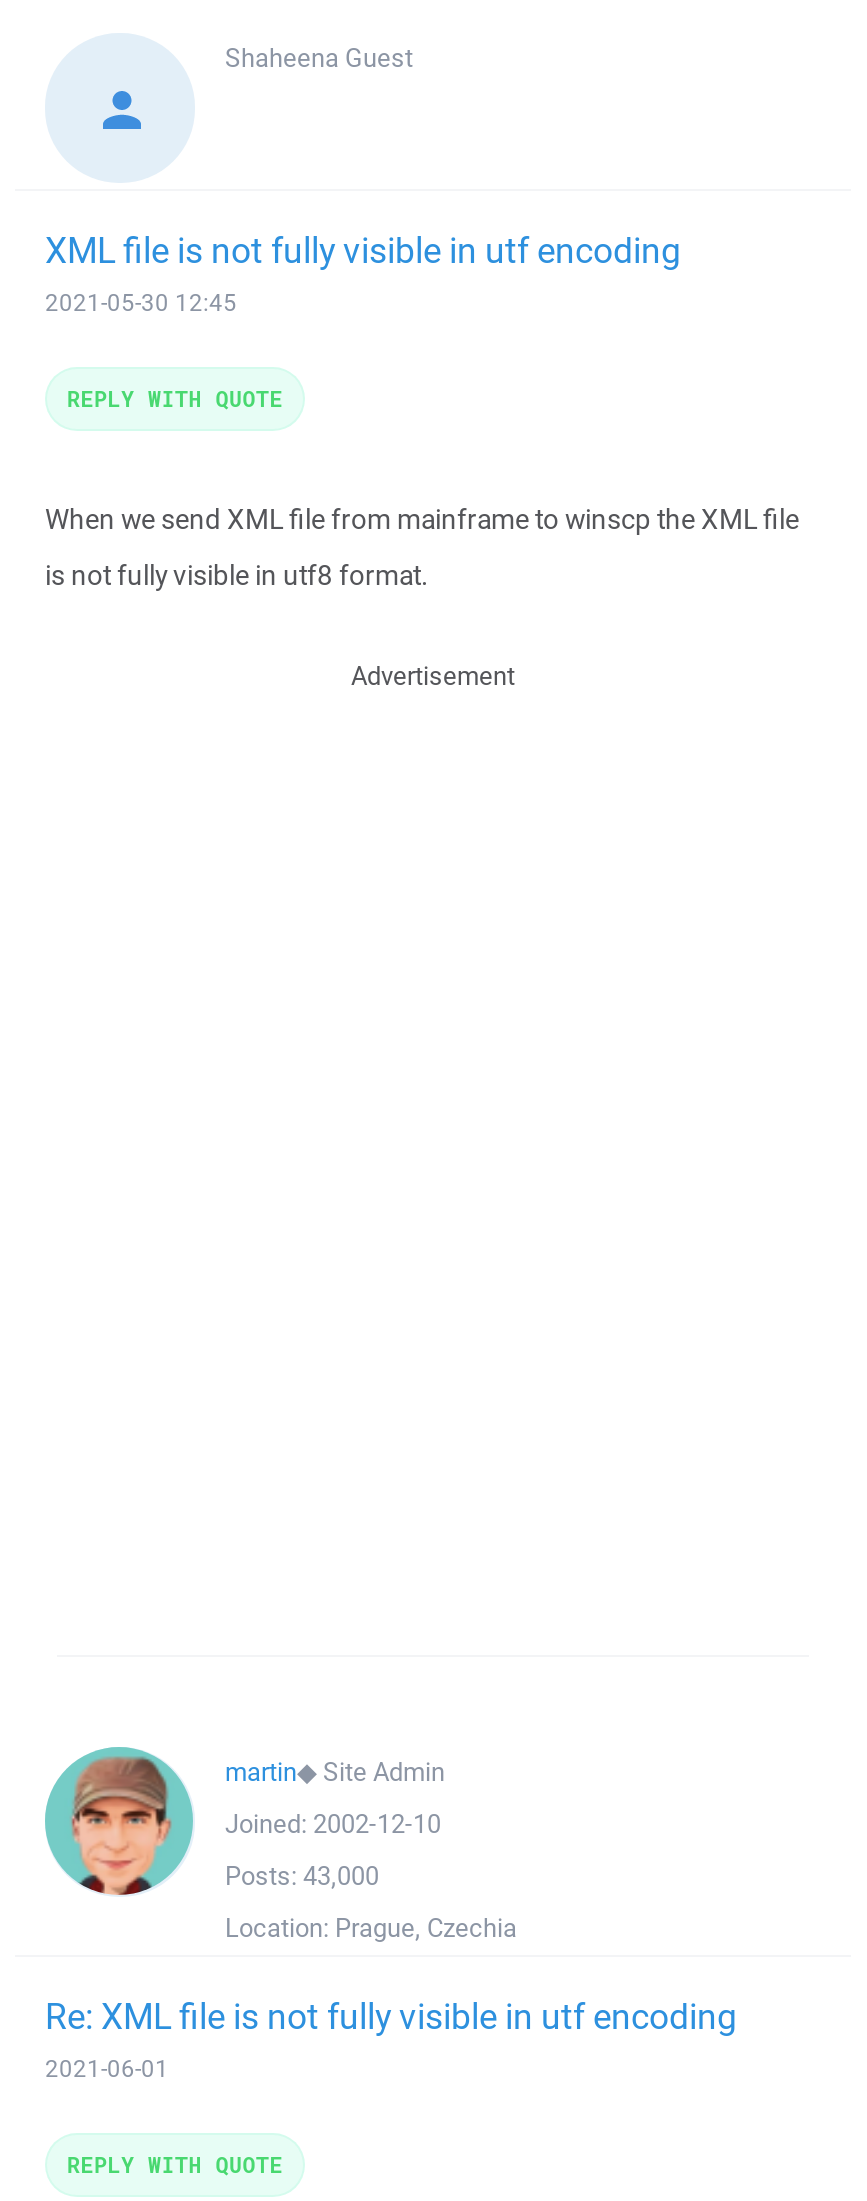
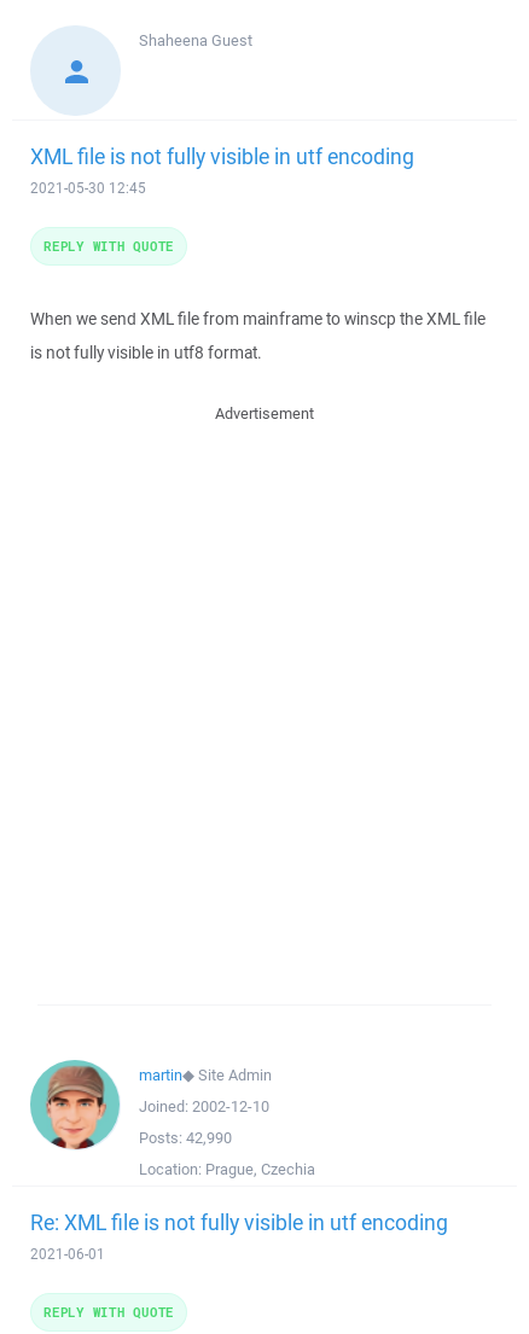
[225,1859,379,1893] Posts: 43,000 -> [139,1128,232,1148] Posts: 42,990

